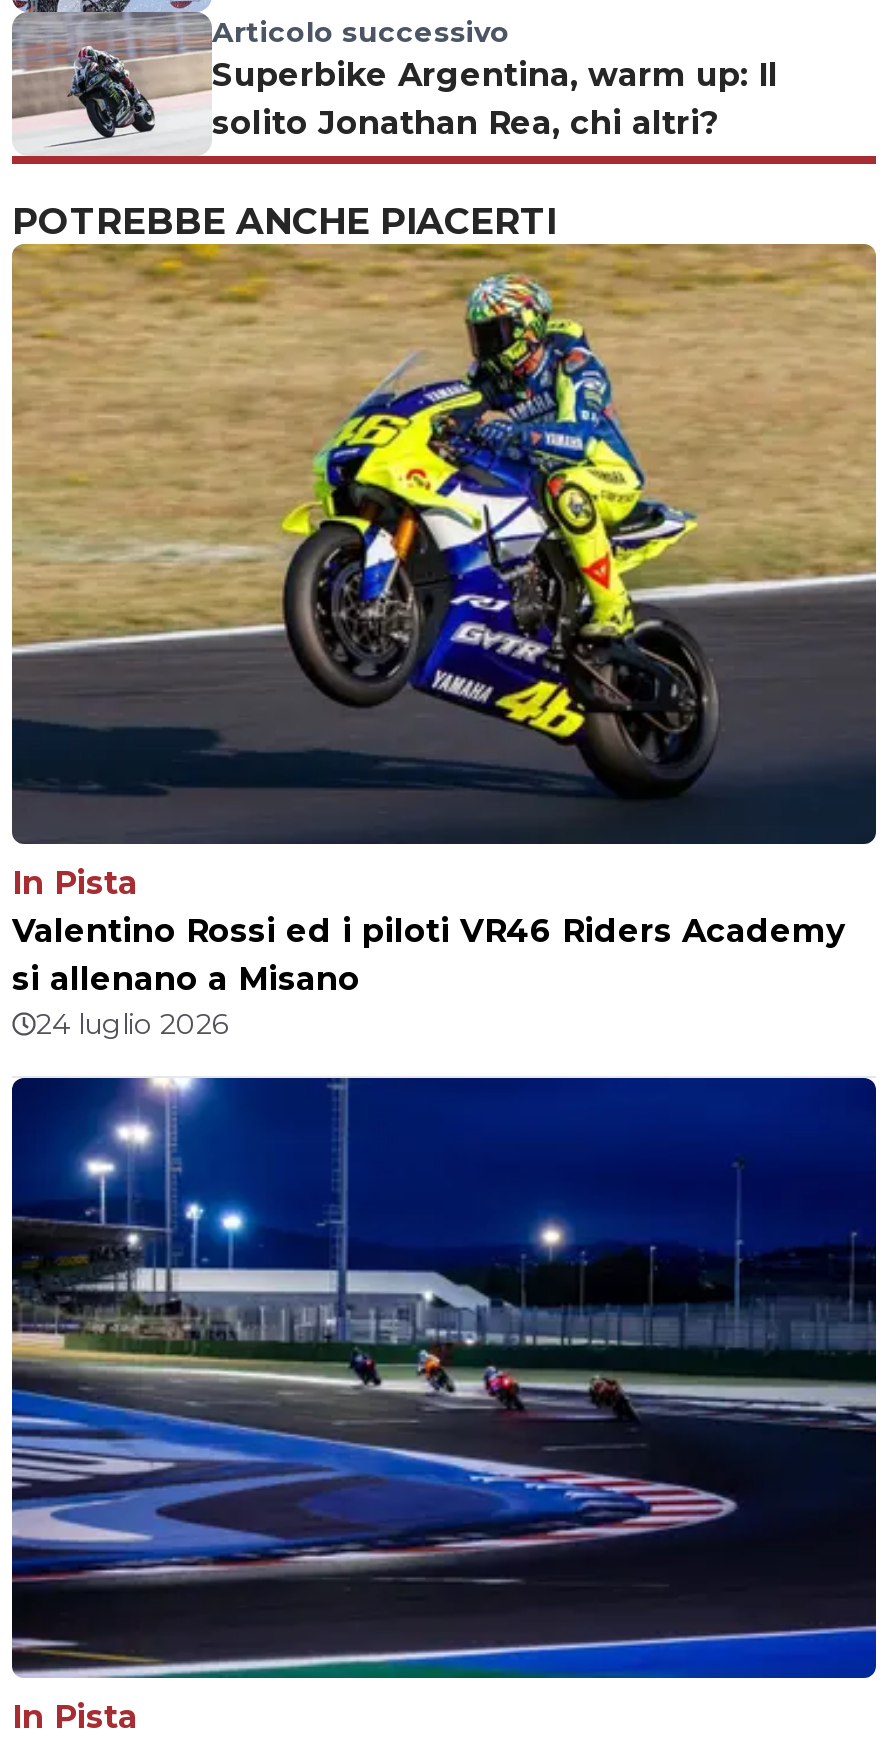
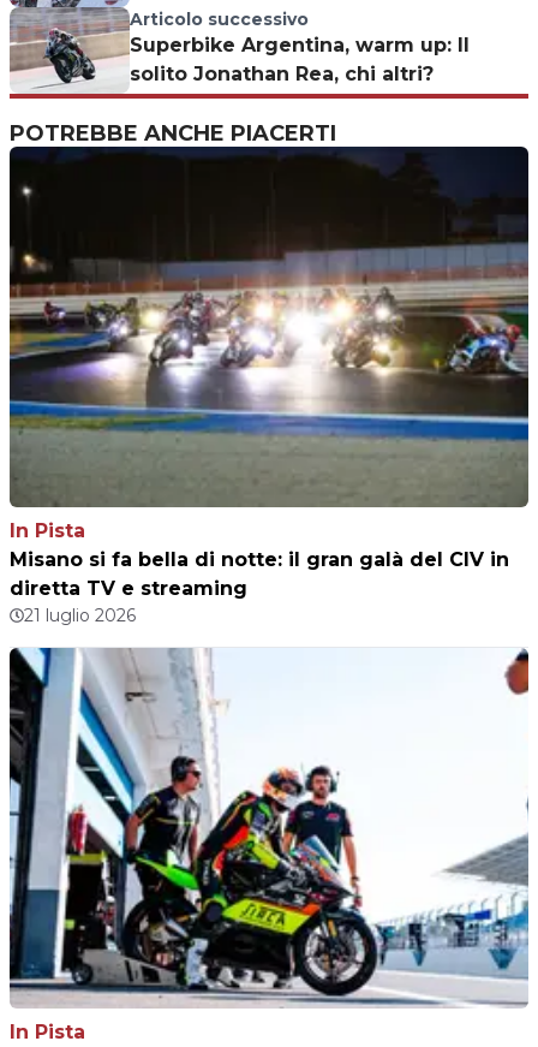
[10,242,878,1041] [image] | Valentino Rossi ed i piloti VR46 Riders Academy | si allenano a Misano | 24 luglio 2026 -> [8,145,530,626] [image] | Misano si fa bella di notte: il gran galà del CIV in | diretta TV e streaming | 21 luglio 2026
[10,1076,878,1680] [image] -> [10,647,530,1009] [image]

